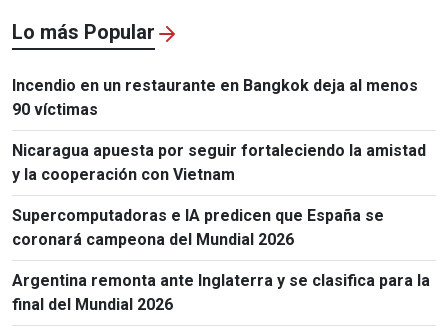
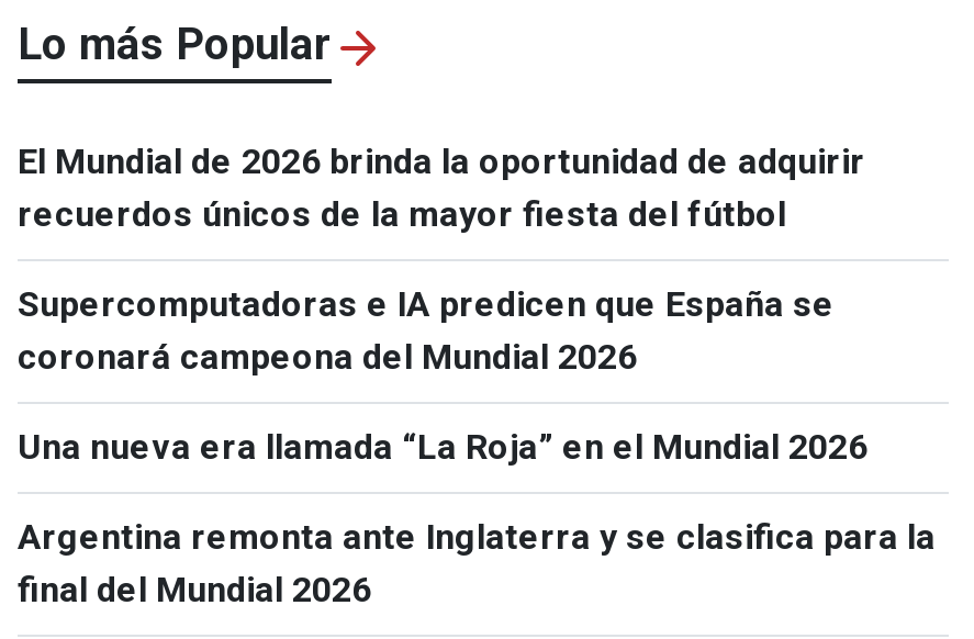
[12,76,426,184] Incendio en un restaurante en Bangkok deja al menos | 90 víctimas | Nicaragua apuesta por seguir fortaleciendo la amistad | y la cooperación con Vietnam -> [18,140,865,234] El Mundial de 2026 brinda la oportunidad de adquirir | recuerdos únicos de la mayor fiesta del fútbol
moved [12,206,384,249] -> [18,282,835,377]: Supercomputadoras e IA predicen que España se | coronará campeona del Mundial 2026
none -> [18,425,867,467] Una nueva era llamada “La Roja” en el Mundial 2026

